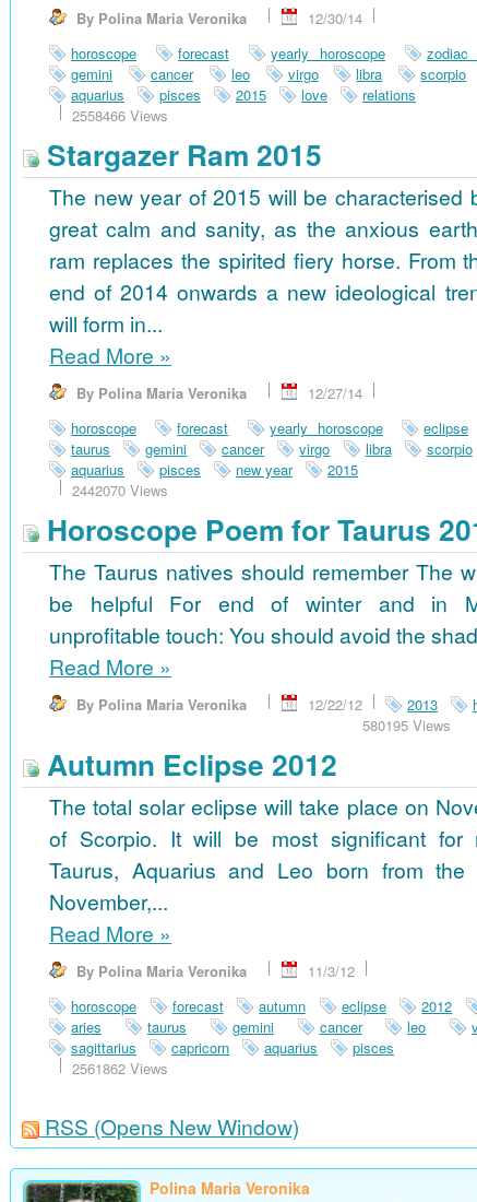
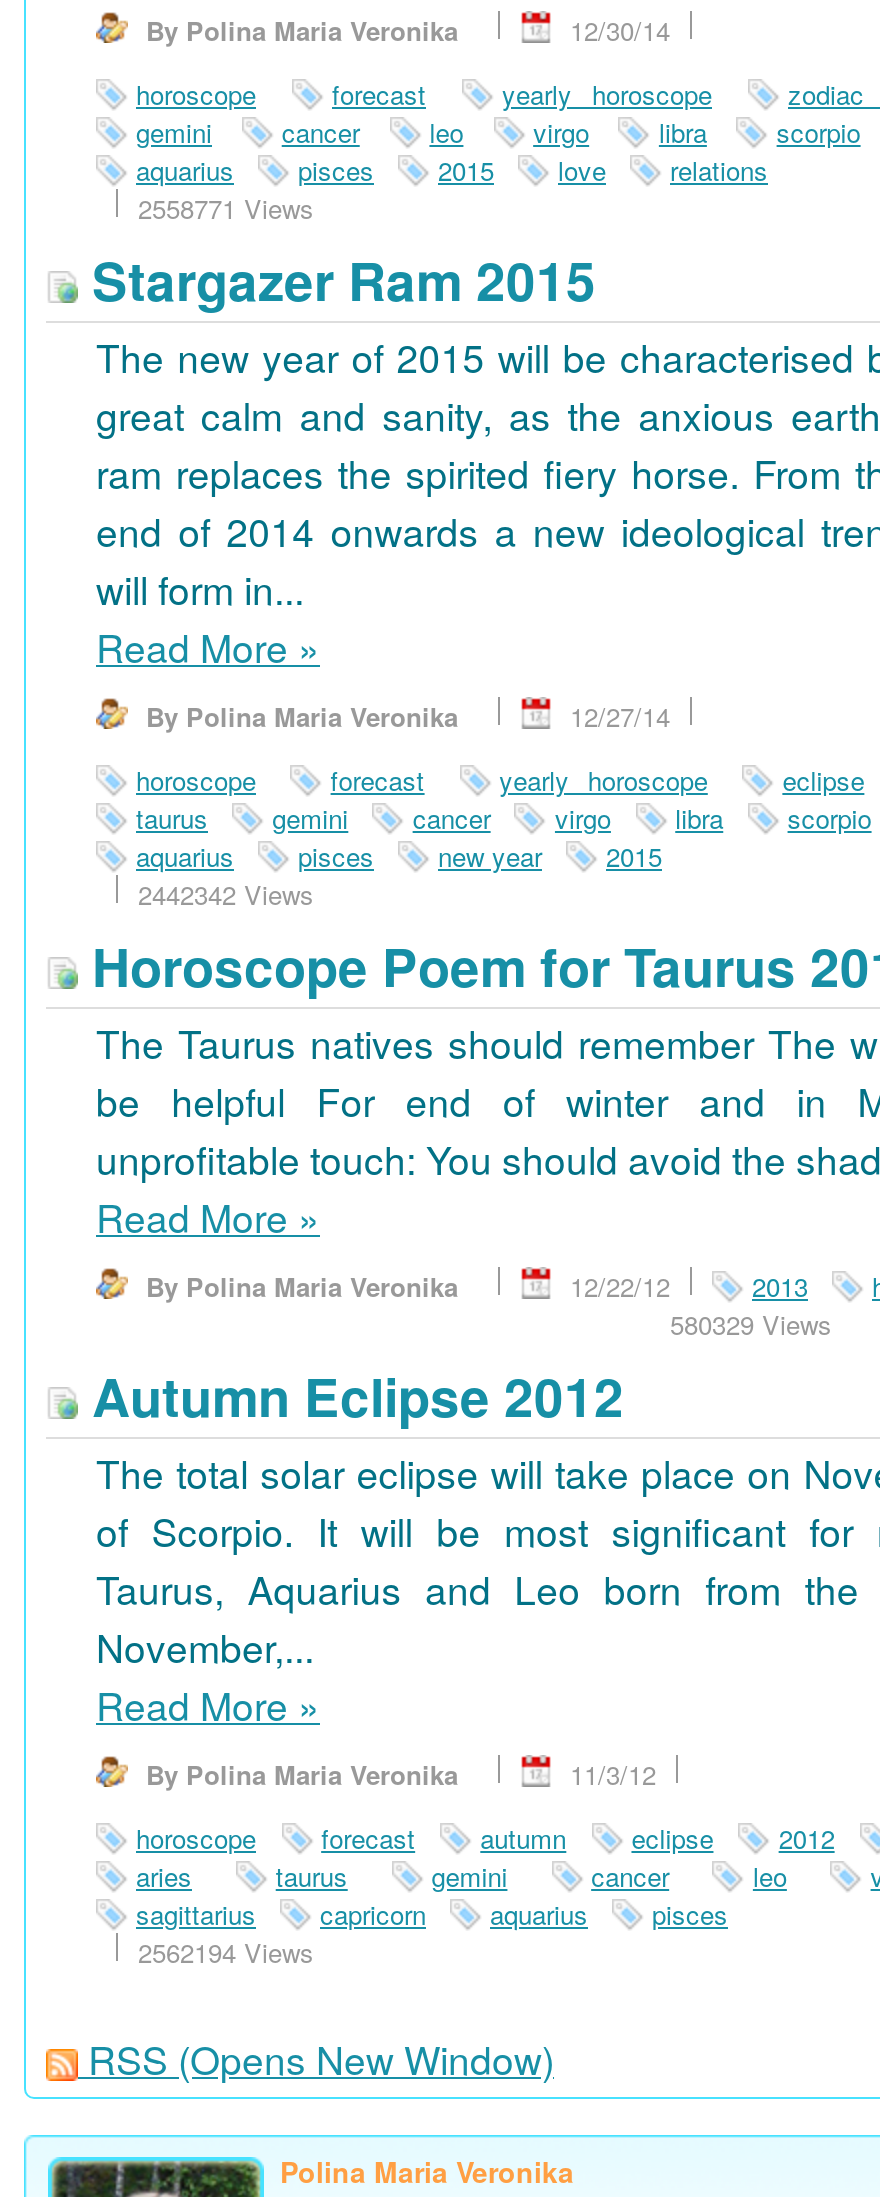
[72,105,168,126] 2558466 Views -> [138,189,314,227] 2558771 Views
[72,480,168,501] 2442070 Views -> [138,876,314,914] 2442342 Views
[362,715,451,736] 580195 Views -> [670,1306,832,1344] 580329 Views
[72,1058,168,1079] 2561862 Views -> [138,1934,314,1972] 2562194 Views

